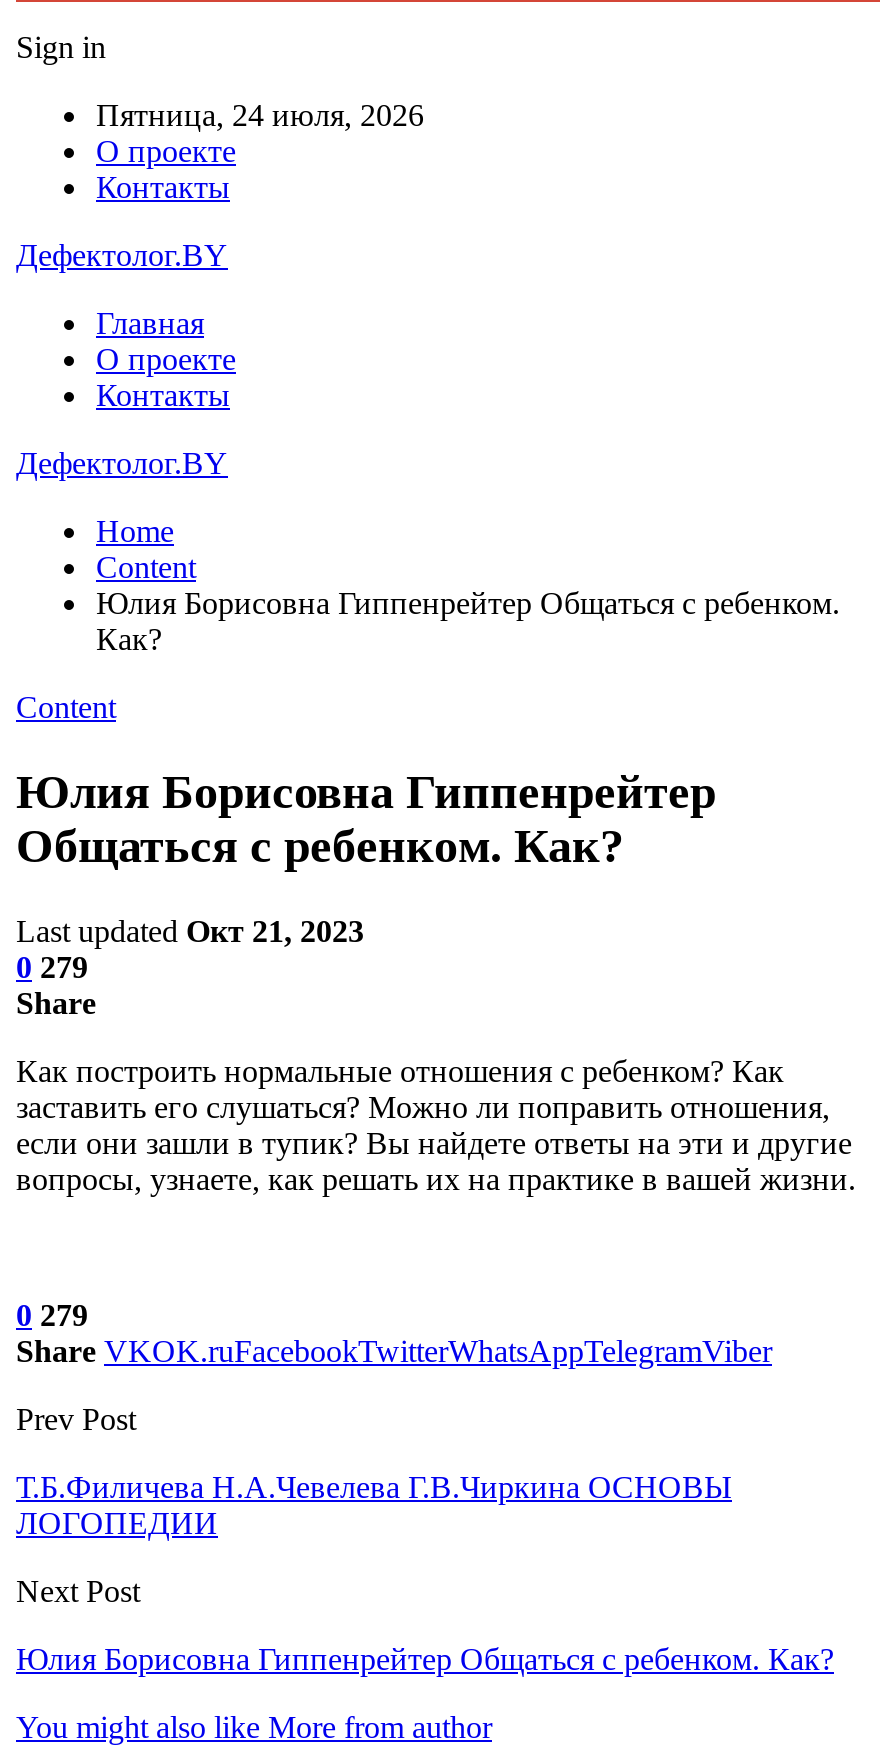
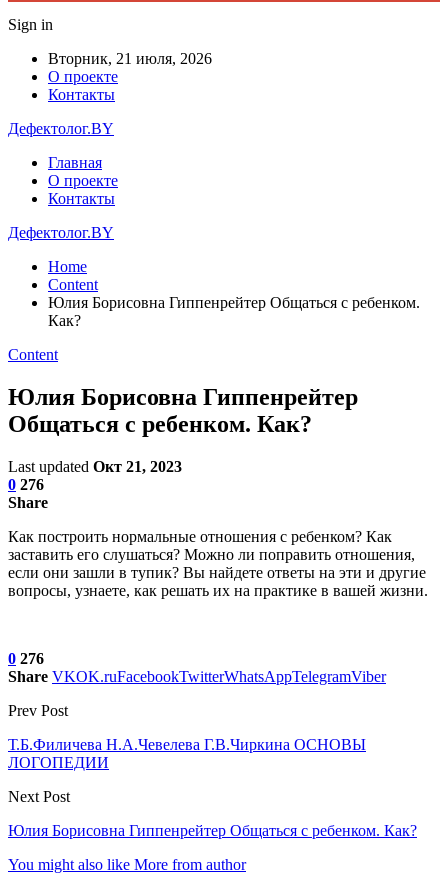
[96,98,424,132] Пятница, 24 июля, 2026 -> [48,50,212,67] Вторник, 21 июля, 2026
[16,950,88,984] 0 279 -> [8,476,44,493] 0 276
[16,1298,88,1332] 0 279 -> [8,650,44,667] 0 276

